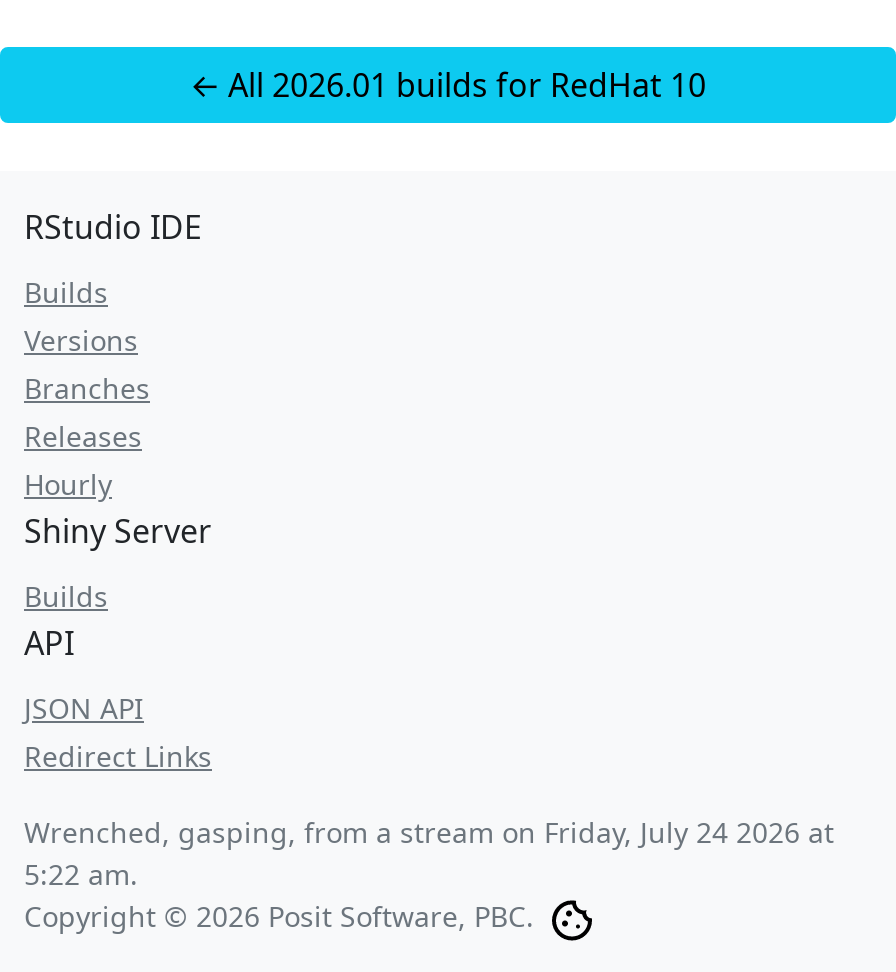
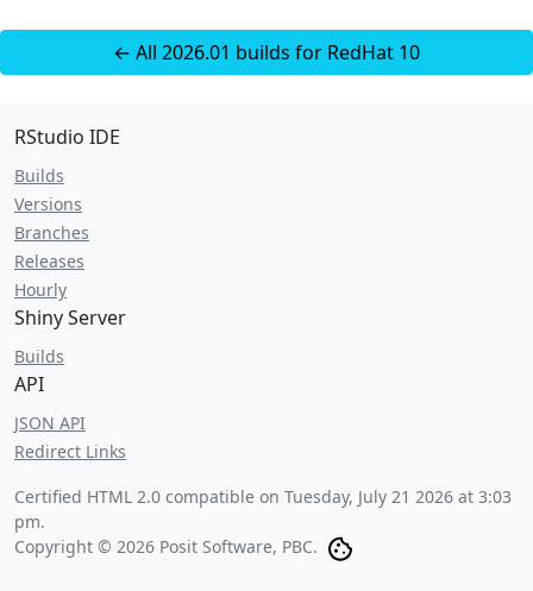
[24,813,834,893] Wrenched, gasping, from a stream on Friday, July 24 2026 at | 5:22 am. -> [14,485,512,533] Certified HTML 2.0 compatible on Tuesday, July 21 2026 at 3:03 | pm.

